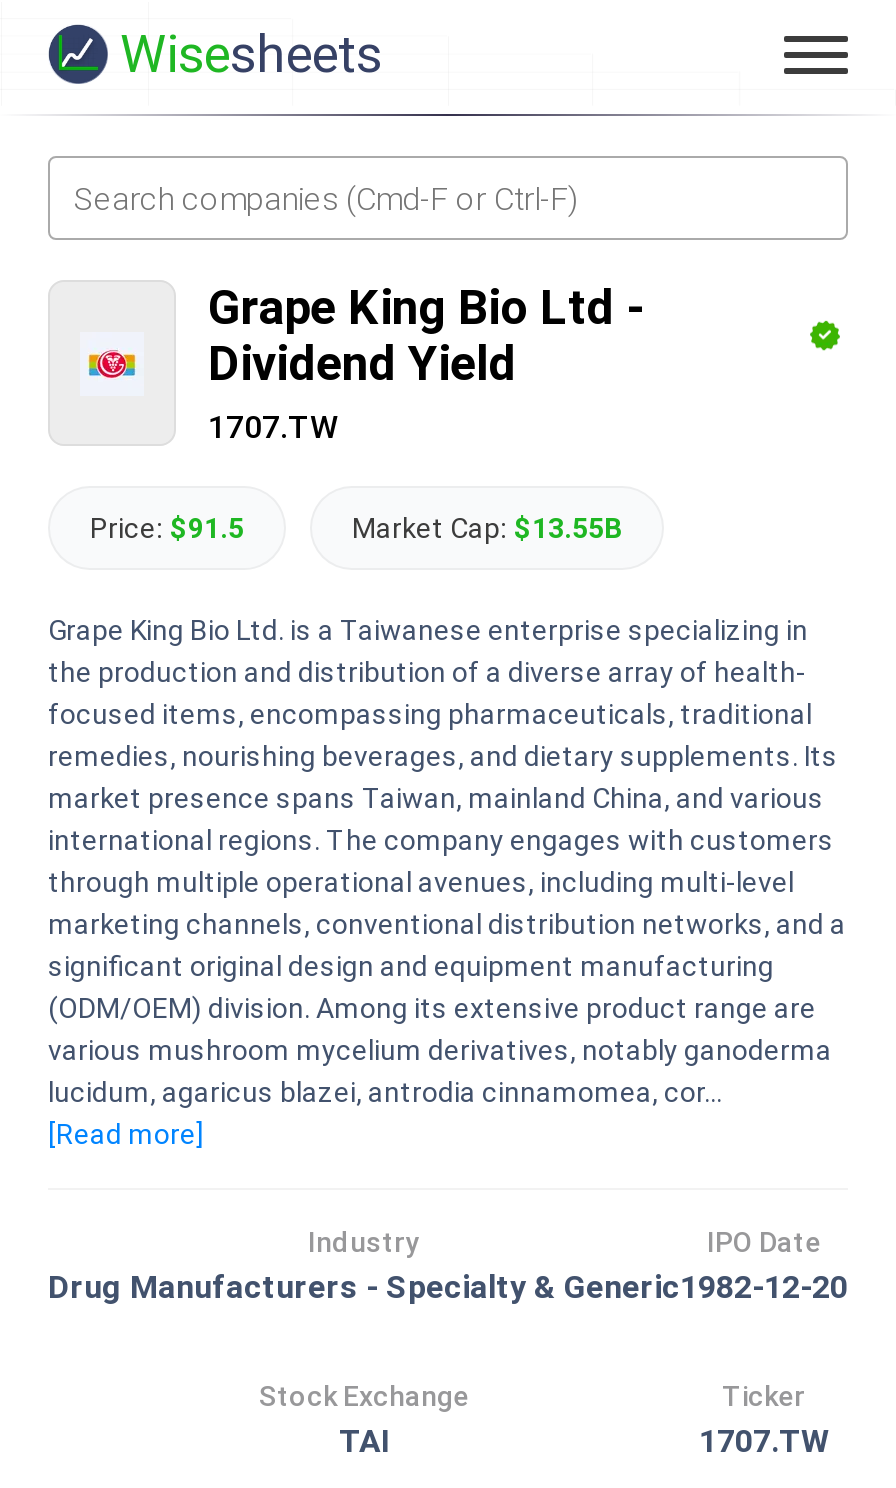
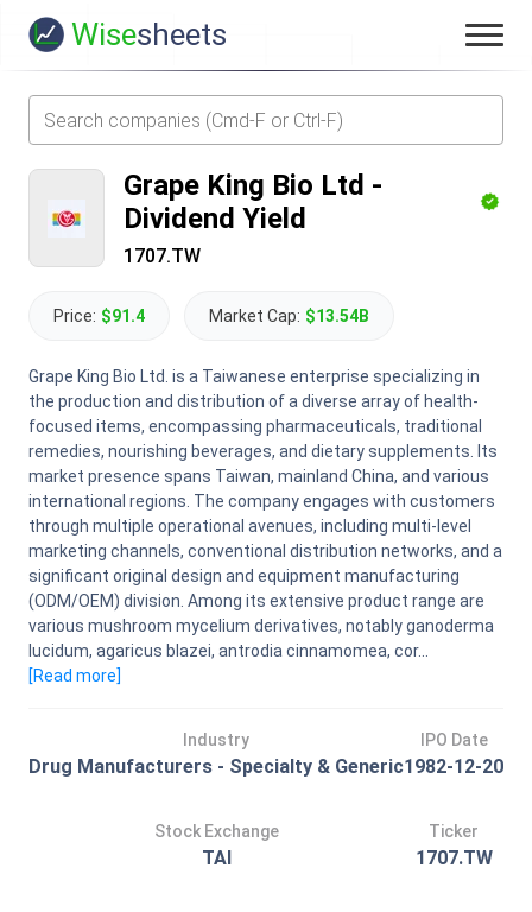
[90,512,244,544] Price: $91.5 -> [53,306,145,325] Price: $91.4
[352,512,622,544] Market Cap: $13.55B -> [209,306,369,325] Market Cap: $13.54B

